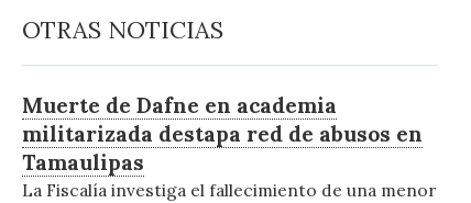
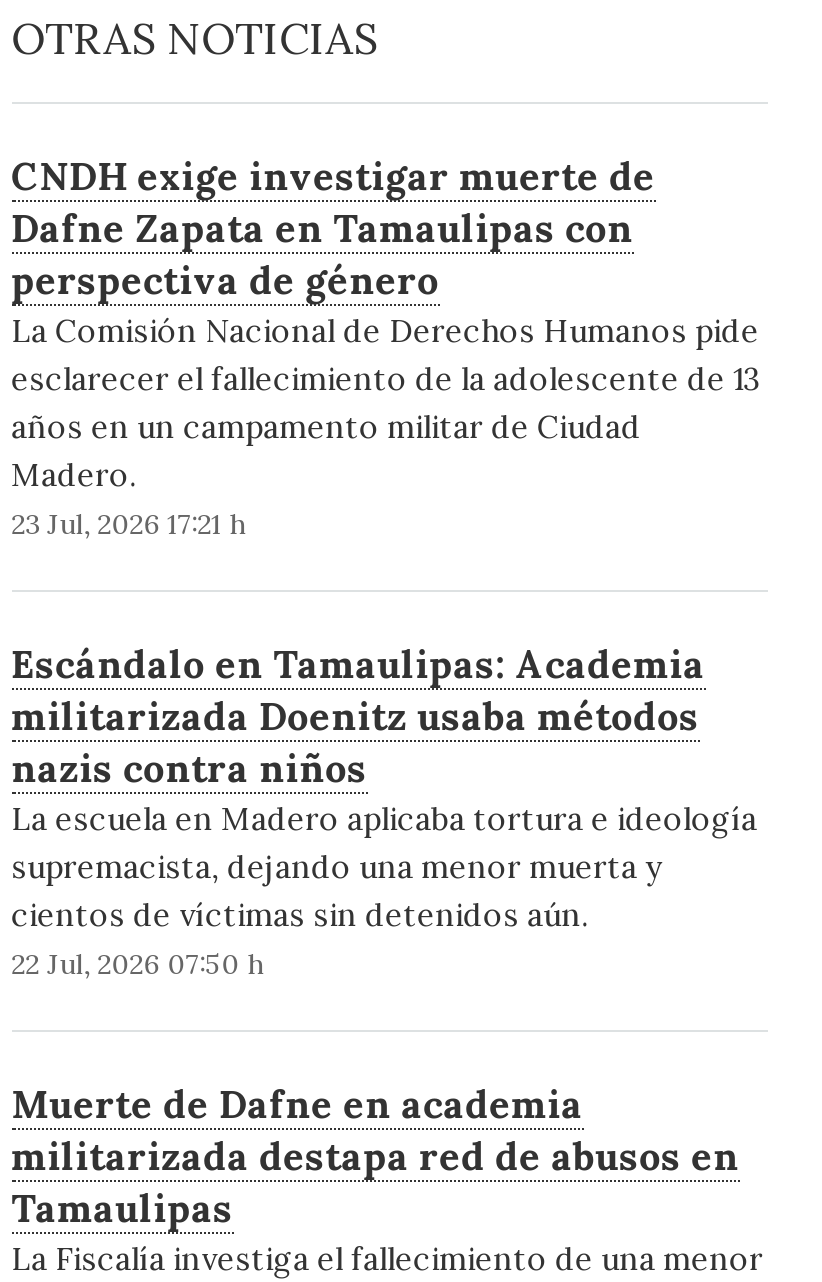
none -> [11,151,761,981] CNDH exige investigar muerte de | Dafne Zapata en Tamaulipas con | perspectiva de género | La Comisión Nacional de Derechos Humanos pide | esclarecer el fallecimiento de la adolescente de 13 | años en un campamento militar de Ciudad | Madero. | 23 Jul, 2026 17:21 h | Escándalo en Tamaulipas: Academia | militarizada Doenitz usaba métodos | nazis contra niños | La escuela en Madero aplicaba tortura e ideología | supremacista, dejando una menor muerta y | cientos de víctimas sin detenidos aún. | 22 Jul, 2026 07:50 h

